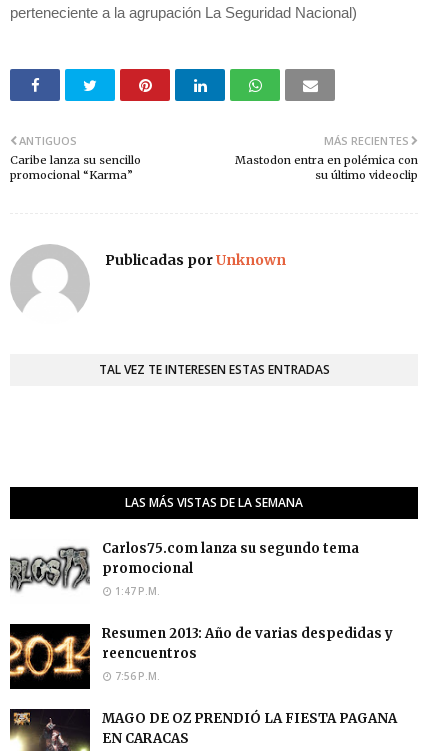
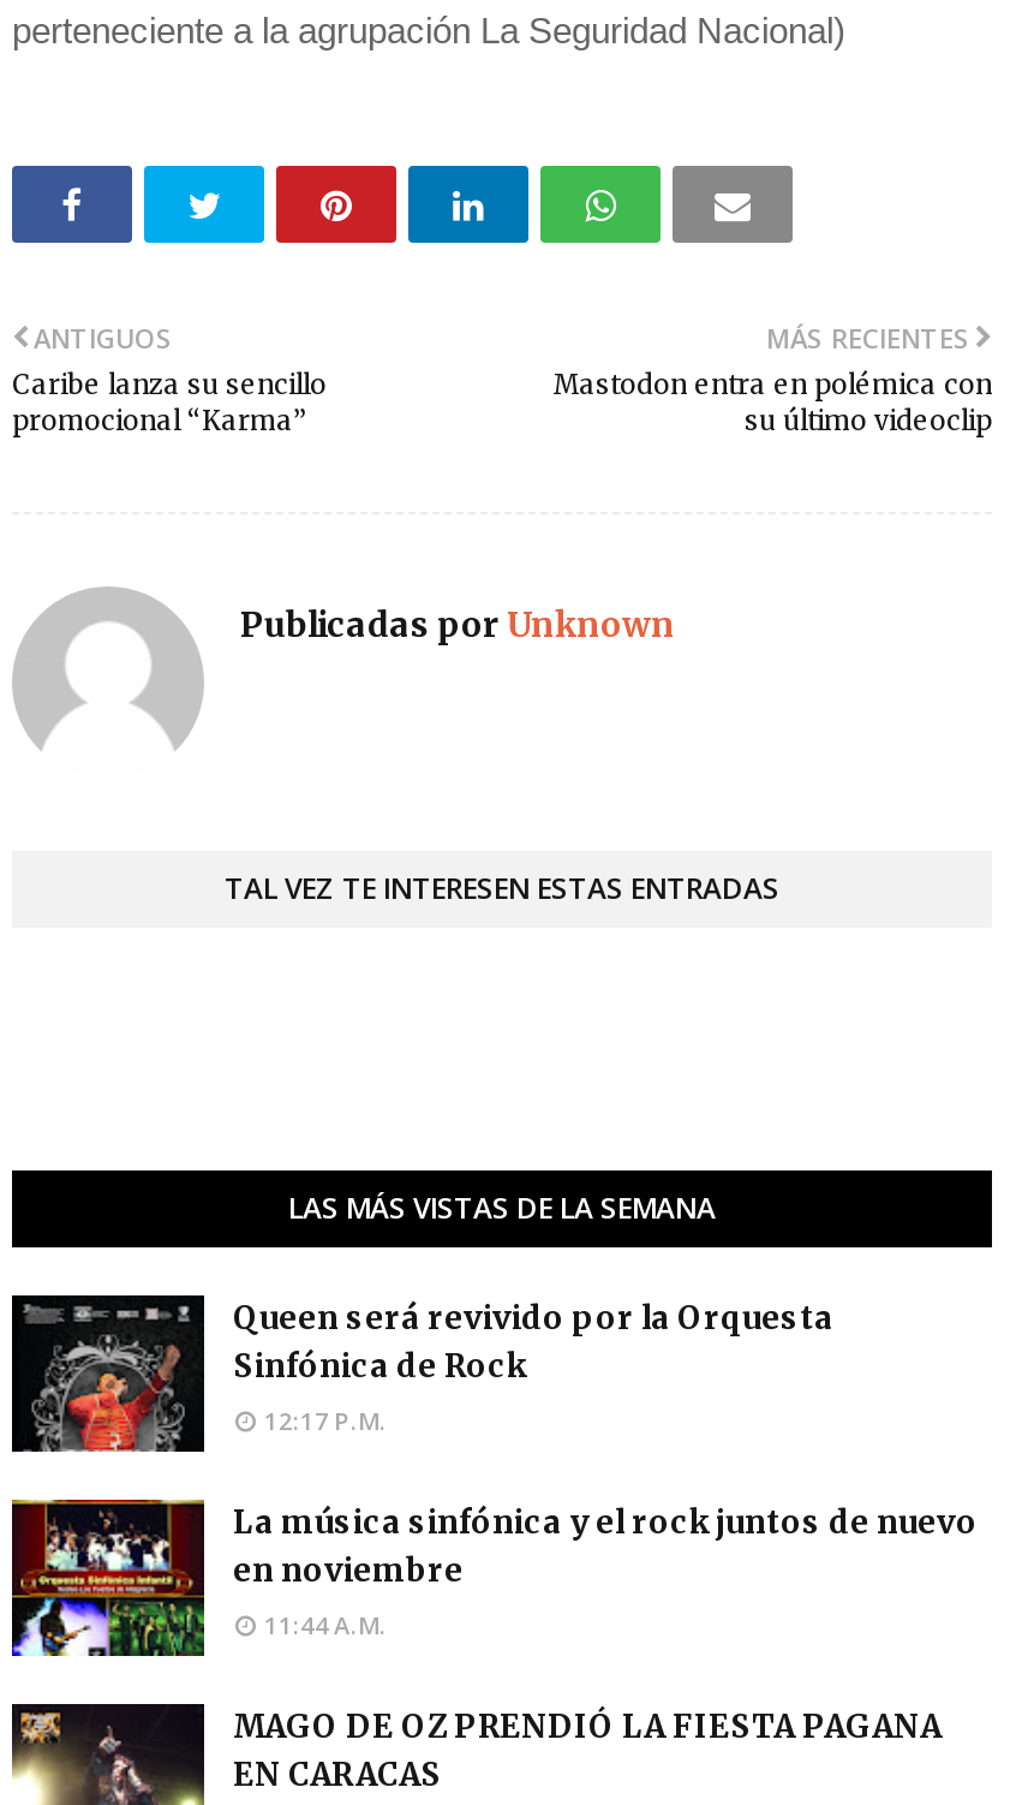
[10,539,359,604] [image] | Carlos75.com lanza su segundo tema | promocional | 1:47 P.M. -> [10,1293,833,1454] [image] | Queen será revivido por la Orquesta | Sinfónica de Rock | 12:17 P.M.
[9,623,393,690] [image] | Resumen 2013: Año de varias despedidas y | reencuentros | 7:56 P.M. -> [10,1497,978,1658] [image] | La música sinfónica y el rock juntos de nuevo | en noviembre | 11:44 A.M.

